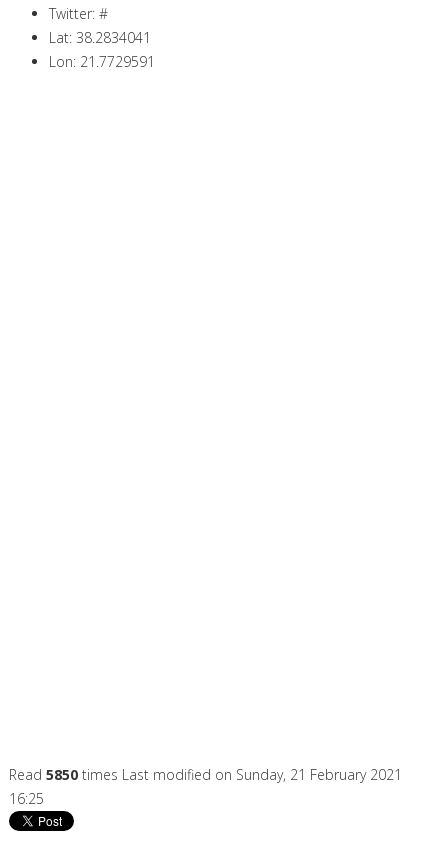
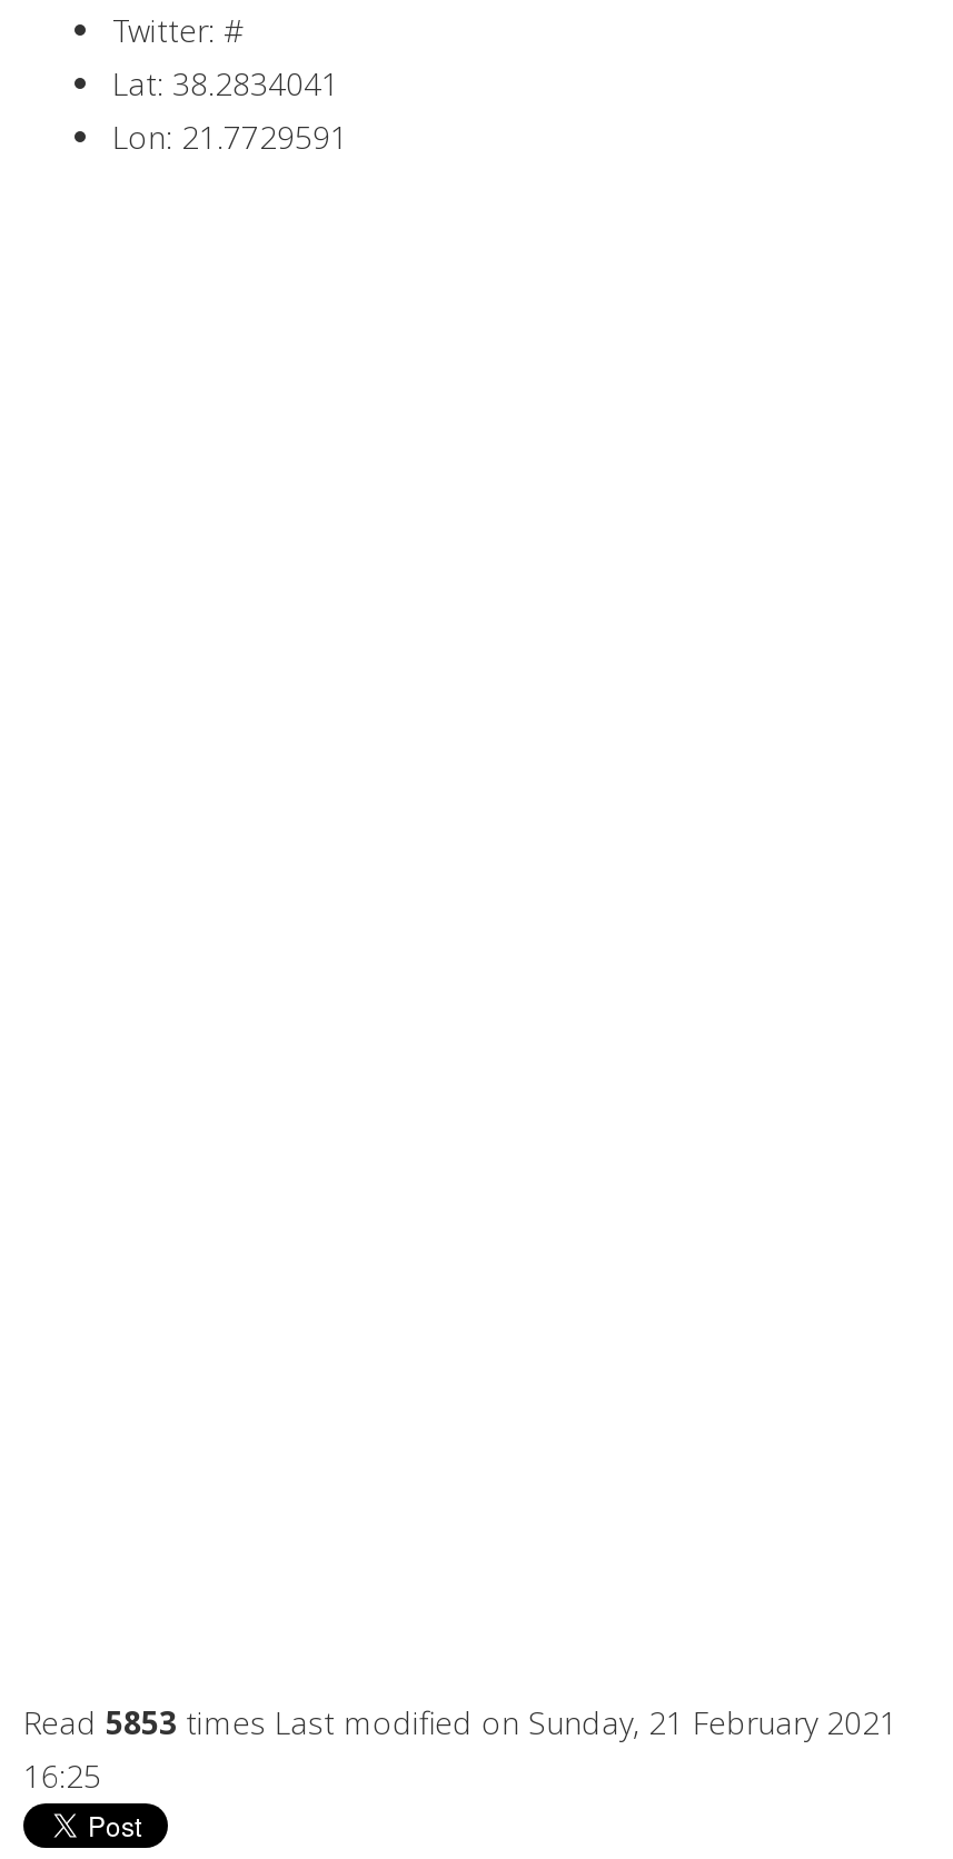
[9,765,402,784] Read 5850 times Last modified on Sunday, 21 February 2021 -> [23,1701,897,1744] Read 5853 times Last modified on Sunday, 21 February 2021

